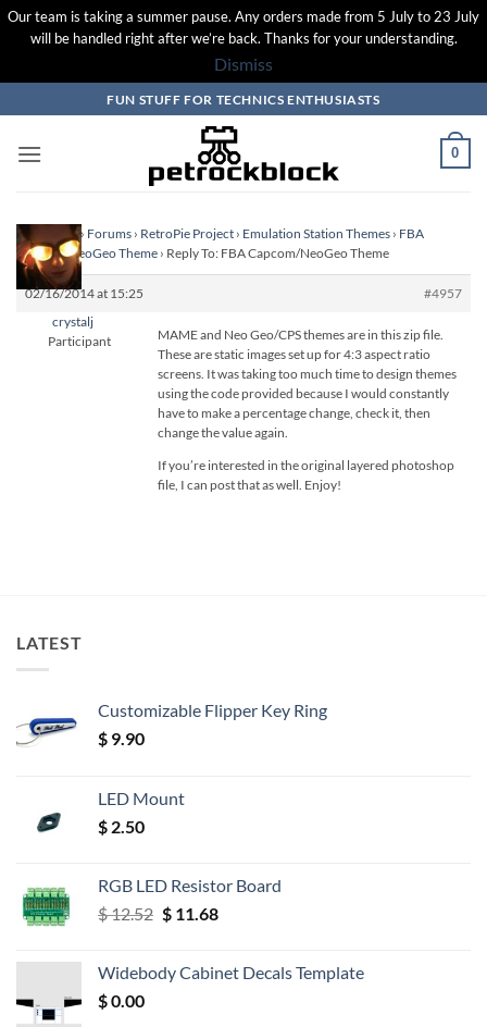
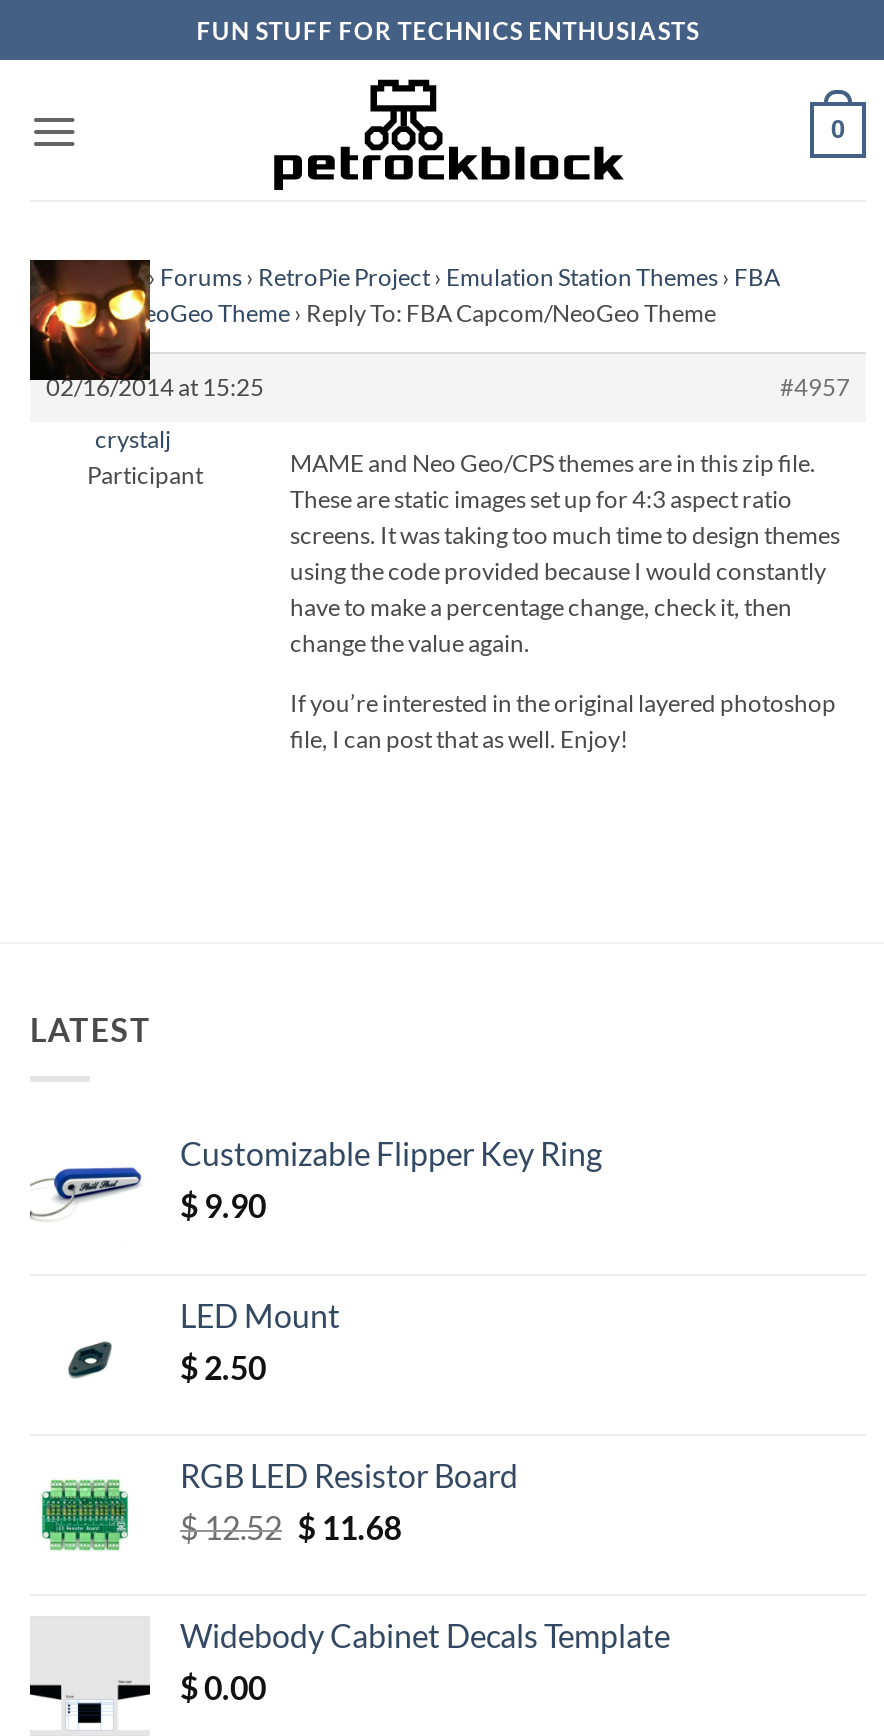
[8,8,479,74] Our team is taking a summer pause. Any orders made from 5 July to 23 July | will be handled right after we’re back. Thanks for your understanding. | Dismiss -> none

